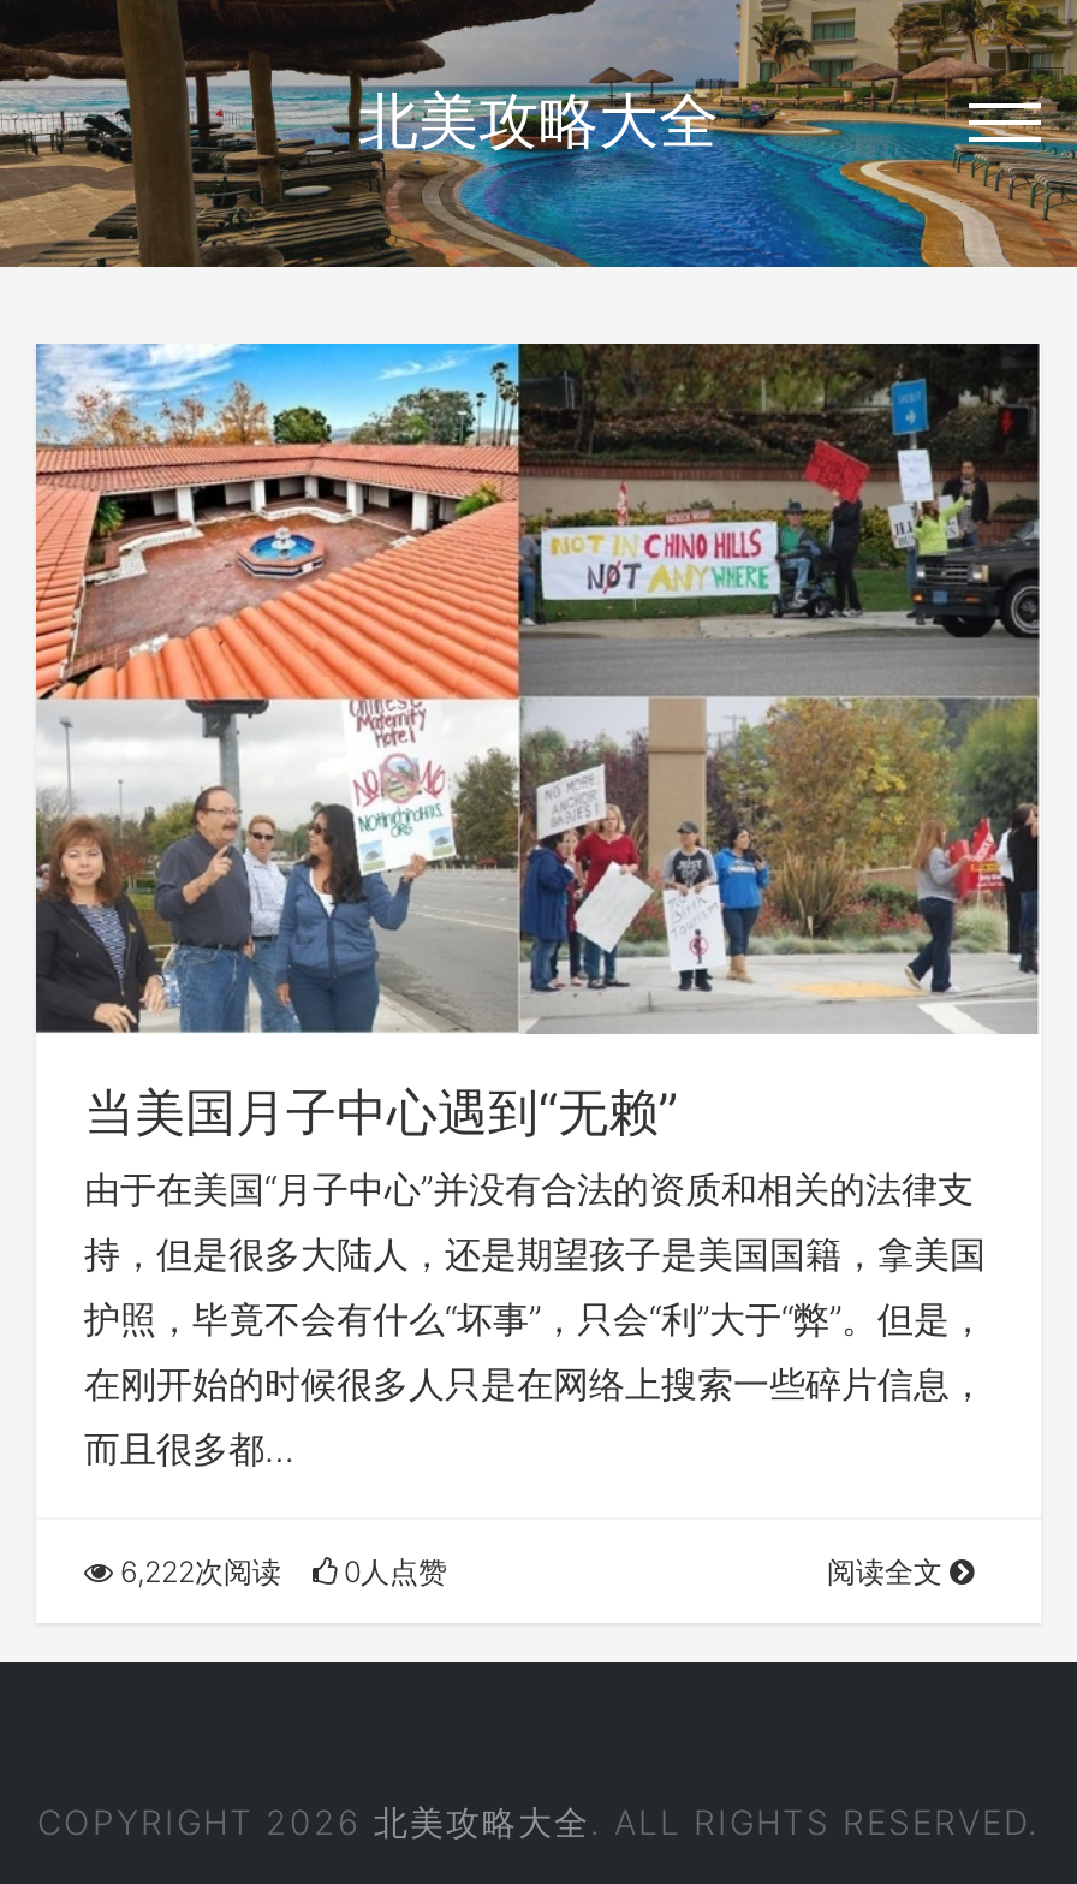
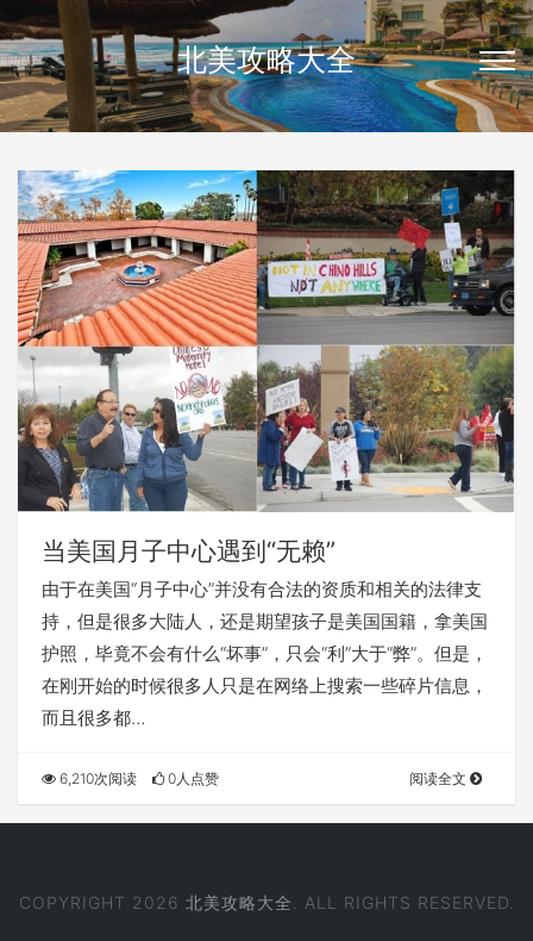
[113,1552,281,1588] 6,222次阅读 -> [56,769,137,787] 6,210次阅读

